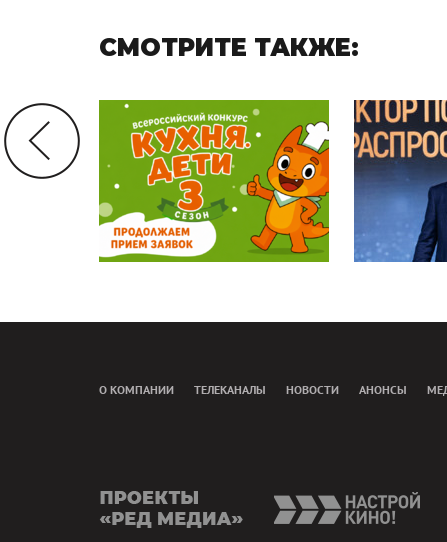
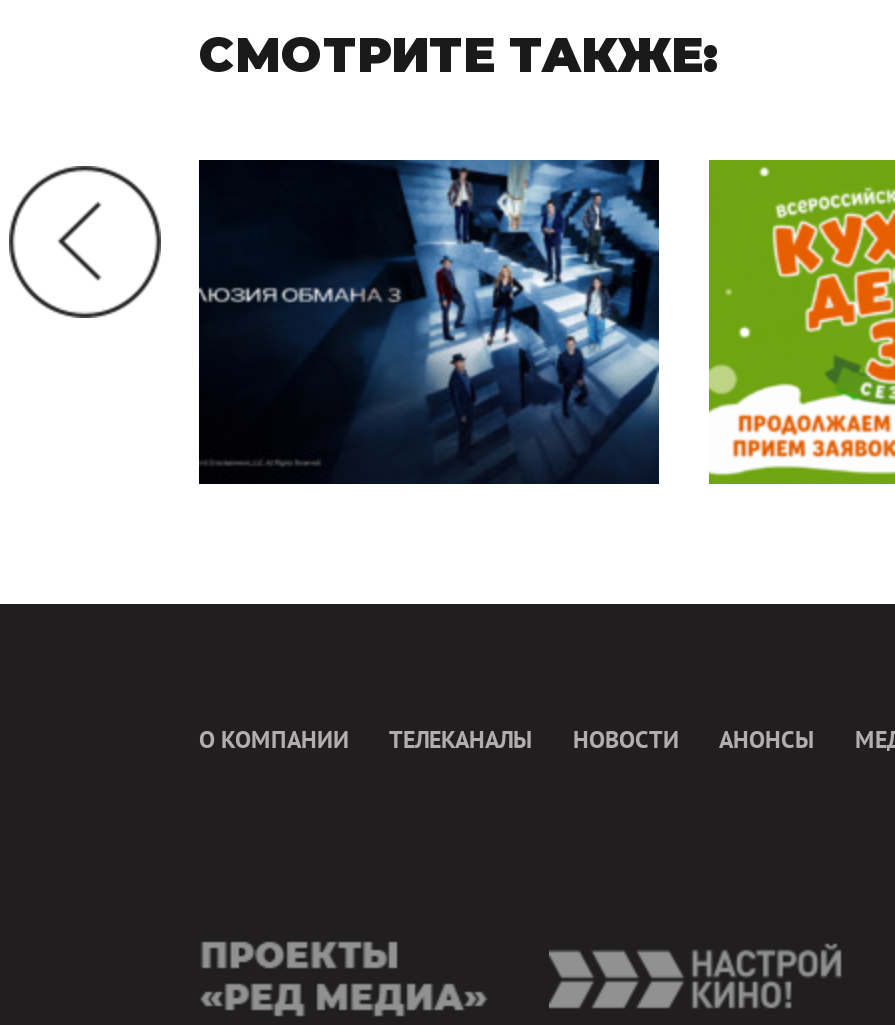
[98,99,330,263] [image] -> [197,158,661,486] [image]
[353,99,444,263] [image] -> [707,158,889,486] [image]

